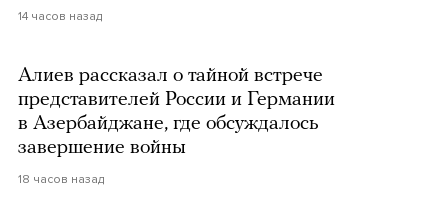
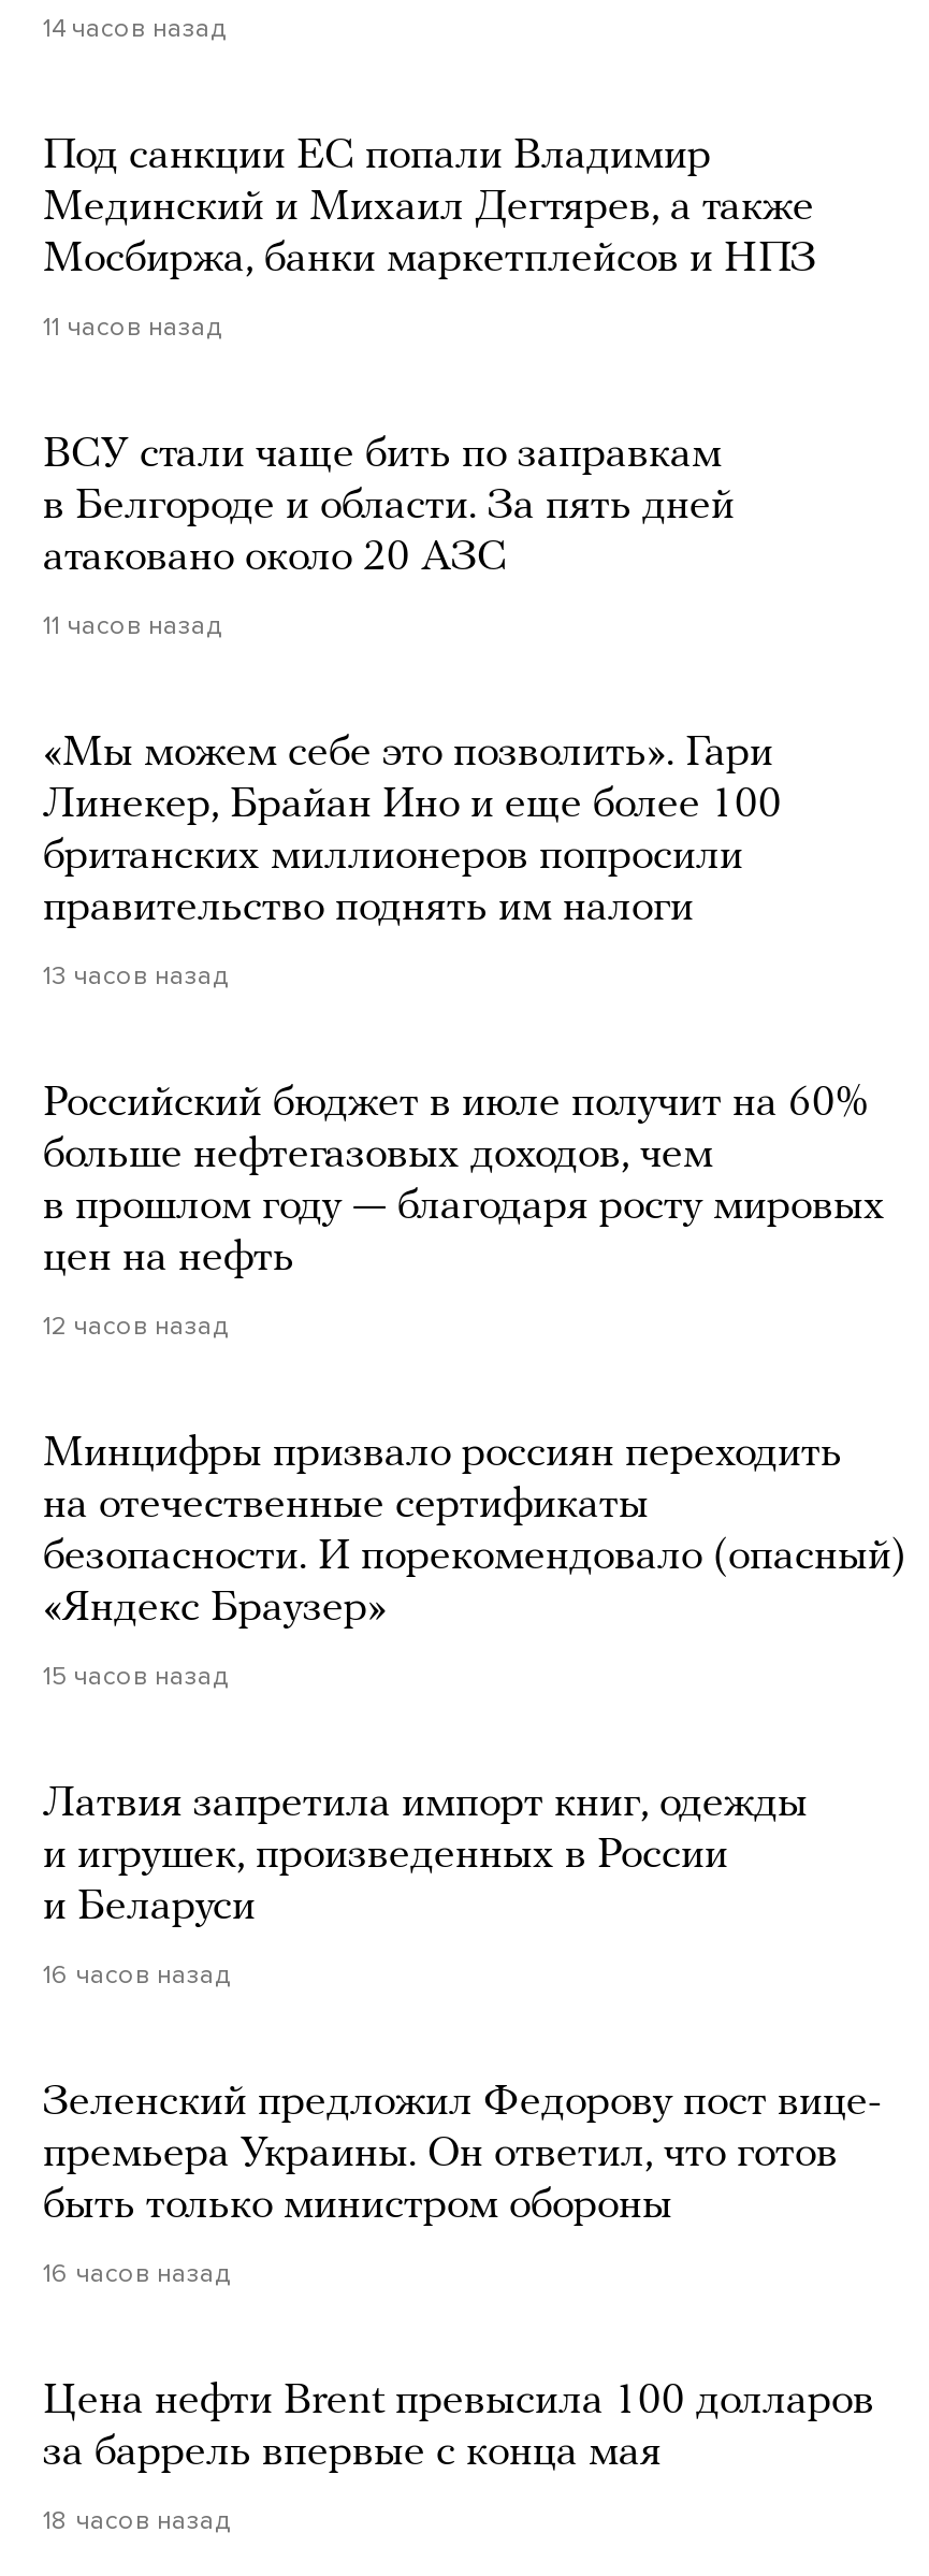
[18,66,335,158] Алиев рассказал о тайной встрече | представителей России и Германии | в Азербайджане, где обсуждалось | завершение войны -> [43,135,906,2475] Под санкции ЕС попали Владимир | Мединский и Михаил Дегтярев, а также | Мосбиржа, банки маркетплейсов и НПЗ | 11 часов назад | ВСУ стали чаще бить по заправкам | в Белгороде и области. За пять дней | атаковано около 20 АЗС | 11 часов назад | «Мы можем себе это позволить». Гари | Линекер, Брайан Ино и еще более 100 | британских миллионеров попросили | правительство поднять им налоги | 13 часов назад | Российский бюджет в июле получит на 60% | больше нефтегазовых доходов, чем | в прошлом году — благодаря росту мировых | цен на нефть | 12 часов назад | Минцифры призвало россиян переходить | на отечественные сертификаты | безопасности. И порекомендовало (опасный) | «Яндекс Браузер» | 15 часов назад | Латвия запретила импорт книг, одежды | и игрушек, произведенных в России | и Беларуси | 16 часов назад | Зеленский предложил Федорову пост вице- | премьера Украины. Он ответил, что готов | быть только министром обороны | 16 часов назад | Цена нефти Brent превысила 100 долларов | за баррель впервые с конца мая

